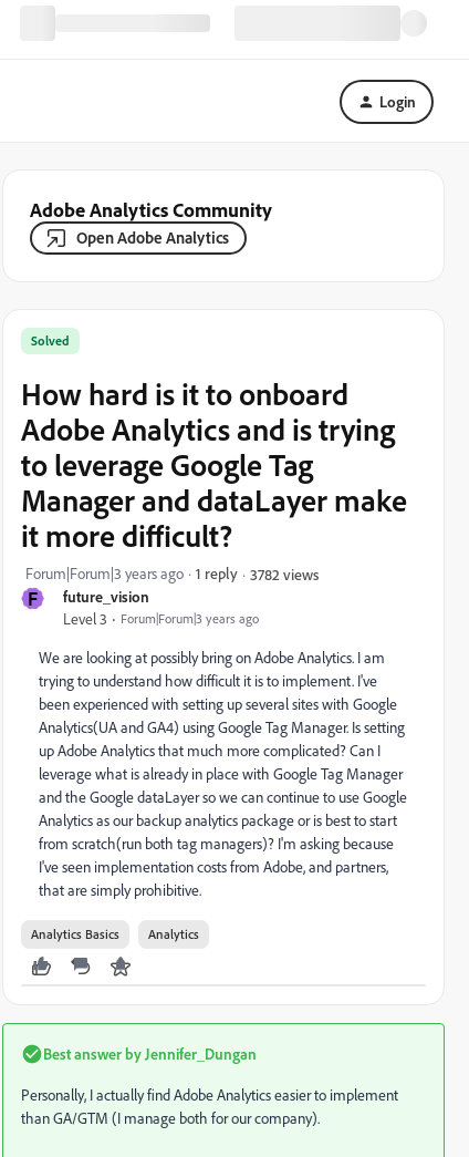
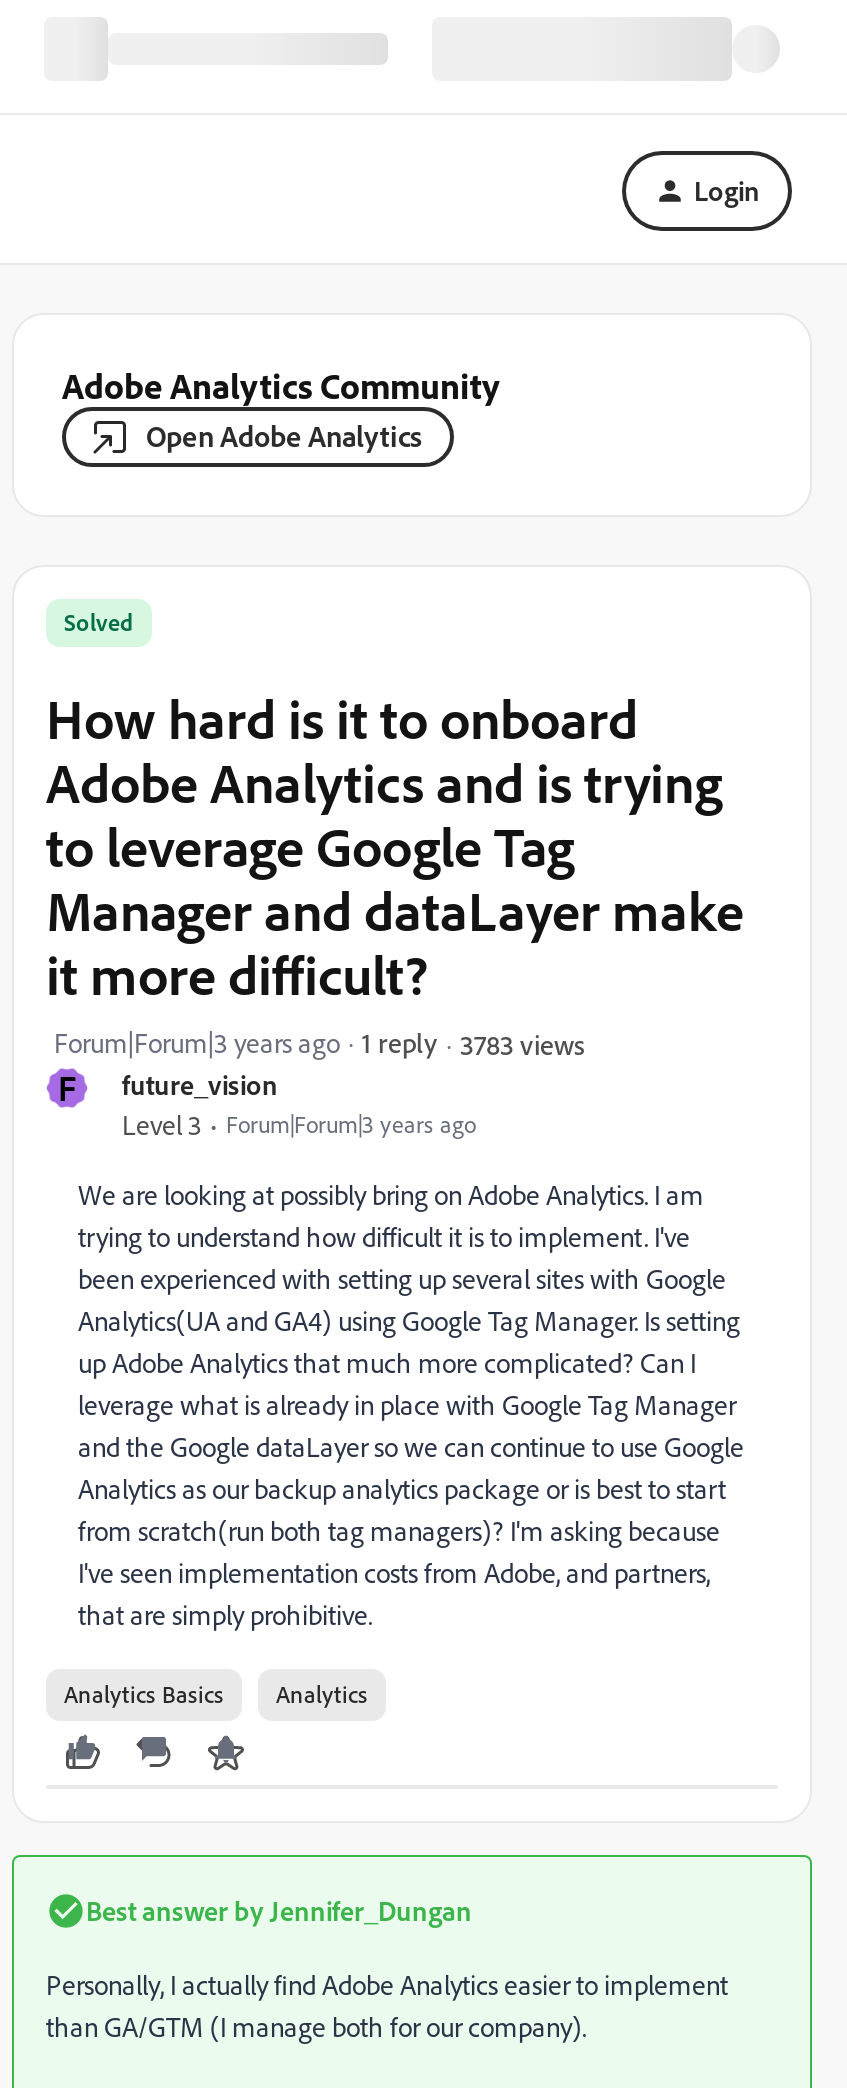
[250,564,319,583] 3782 views -> [460,1026,584,1060] 3783 views

